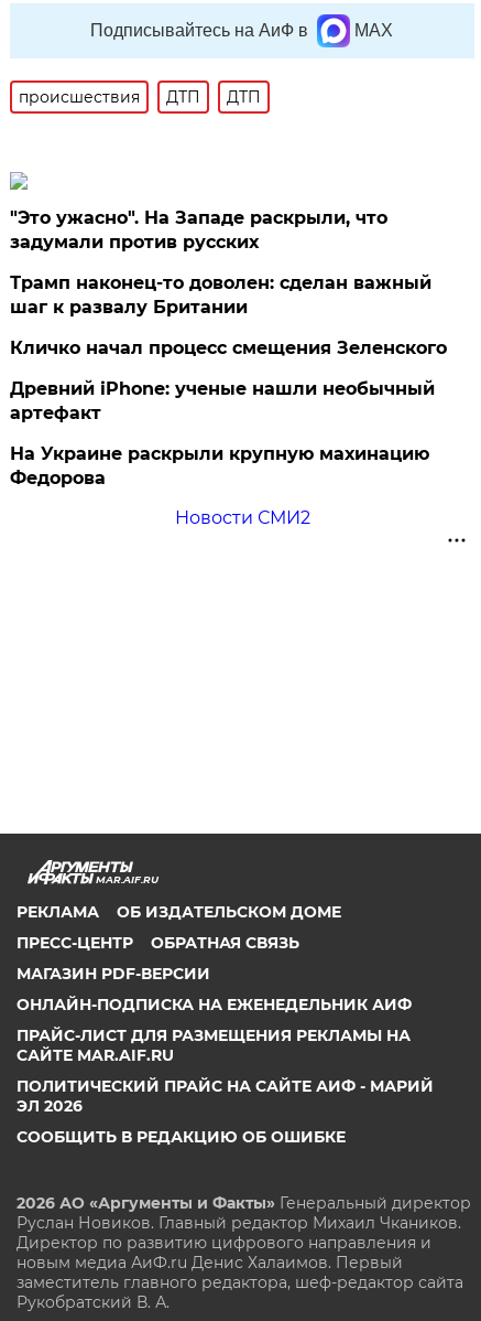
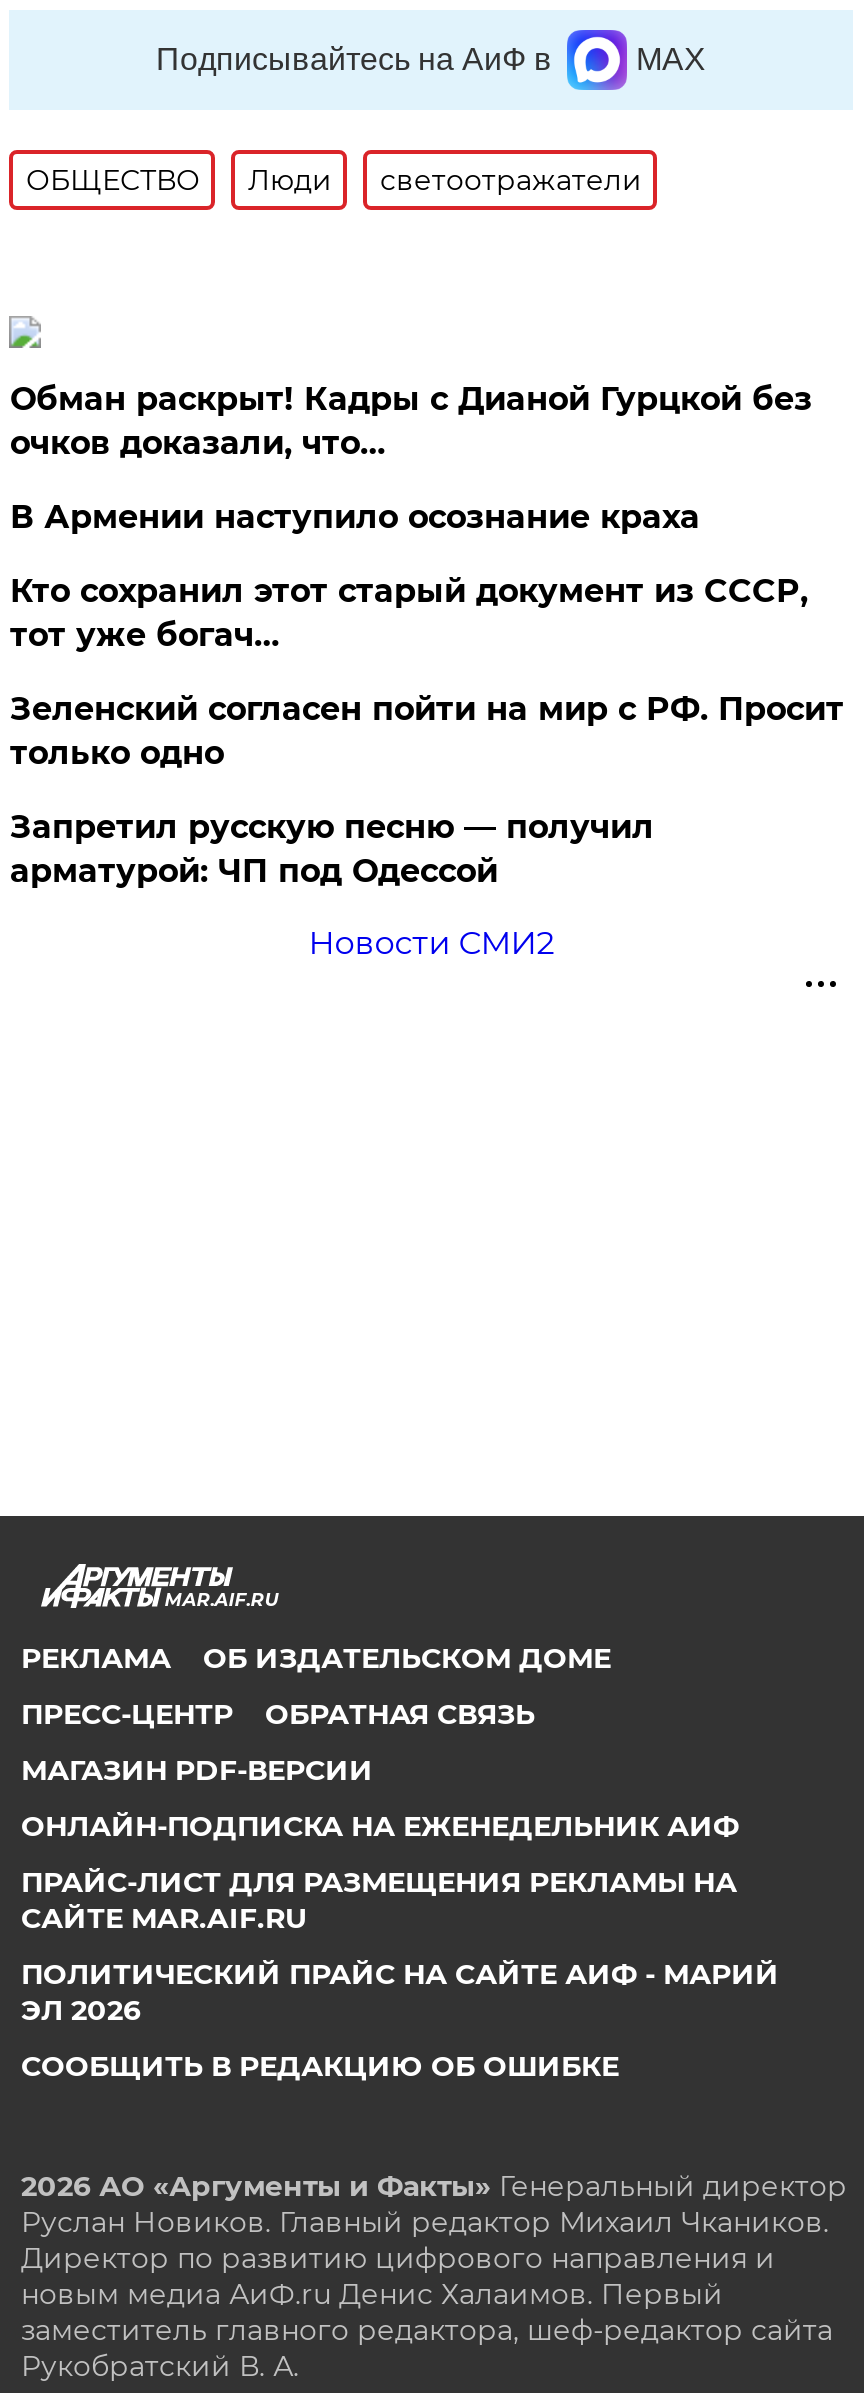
[19,87,261,107] происшествия | ДТП | ДТП -> [26,162,642,198] ОБЩЕСТВО | Люди | светоотражатели
[10,207,388,253] "Это ужасно". На Западе раскрыли, что | задумали против русских -> [10,380,812,462] Обман раскрыт! Кадры с Дианой Гурцкой без | очков доказали, что…
[10,272,432,318] Трамп наконец-то доволен: сделан важный | шаг к развалу Британии -> [10,498,700,536] В Армении наступило осознание краха
[10,337,447,358] Кличко начал процесс смещения Зеленского -> [10,572,808,654] Кто сохранил этот старый документ из СССР, | тот уже богач…
[10,378,435,423] Древний iPhone: ученые нашли необычный | артефакт -> [10,690,844,772] Зеленский согласен пойти на мир с РФ. Просит | только одно
[10,443,430,488] На Украине раскрыли крупную махинацию | Федорова -> [10,808,654,890] Запретил русскую песню — получил | арматурой: ЧП под Одессой

